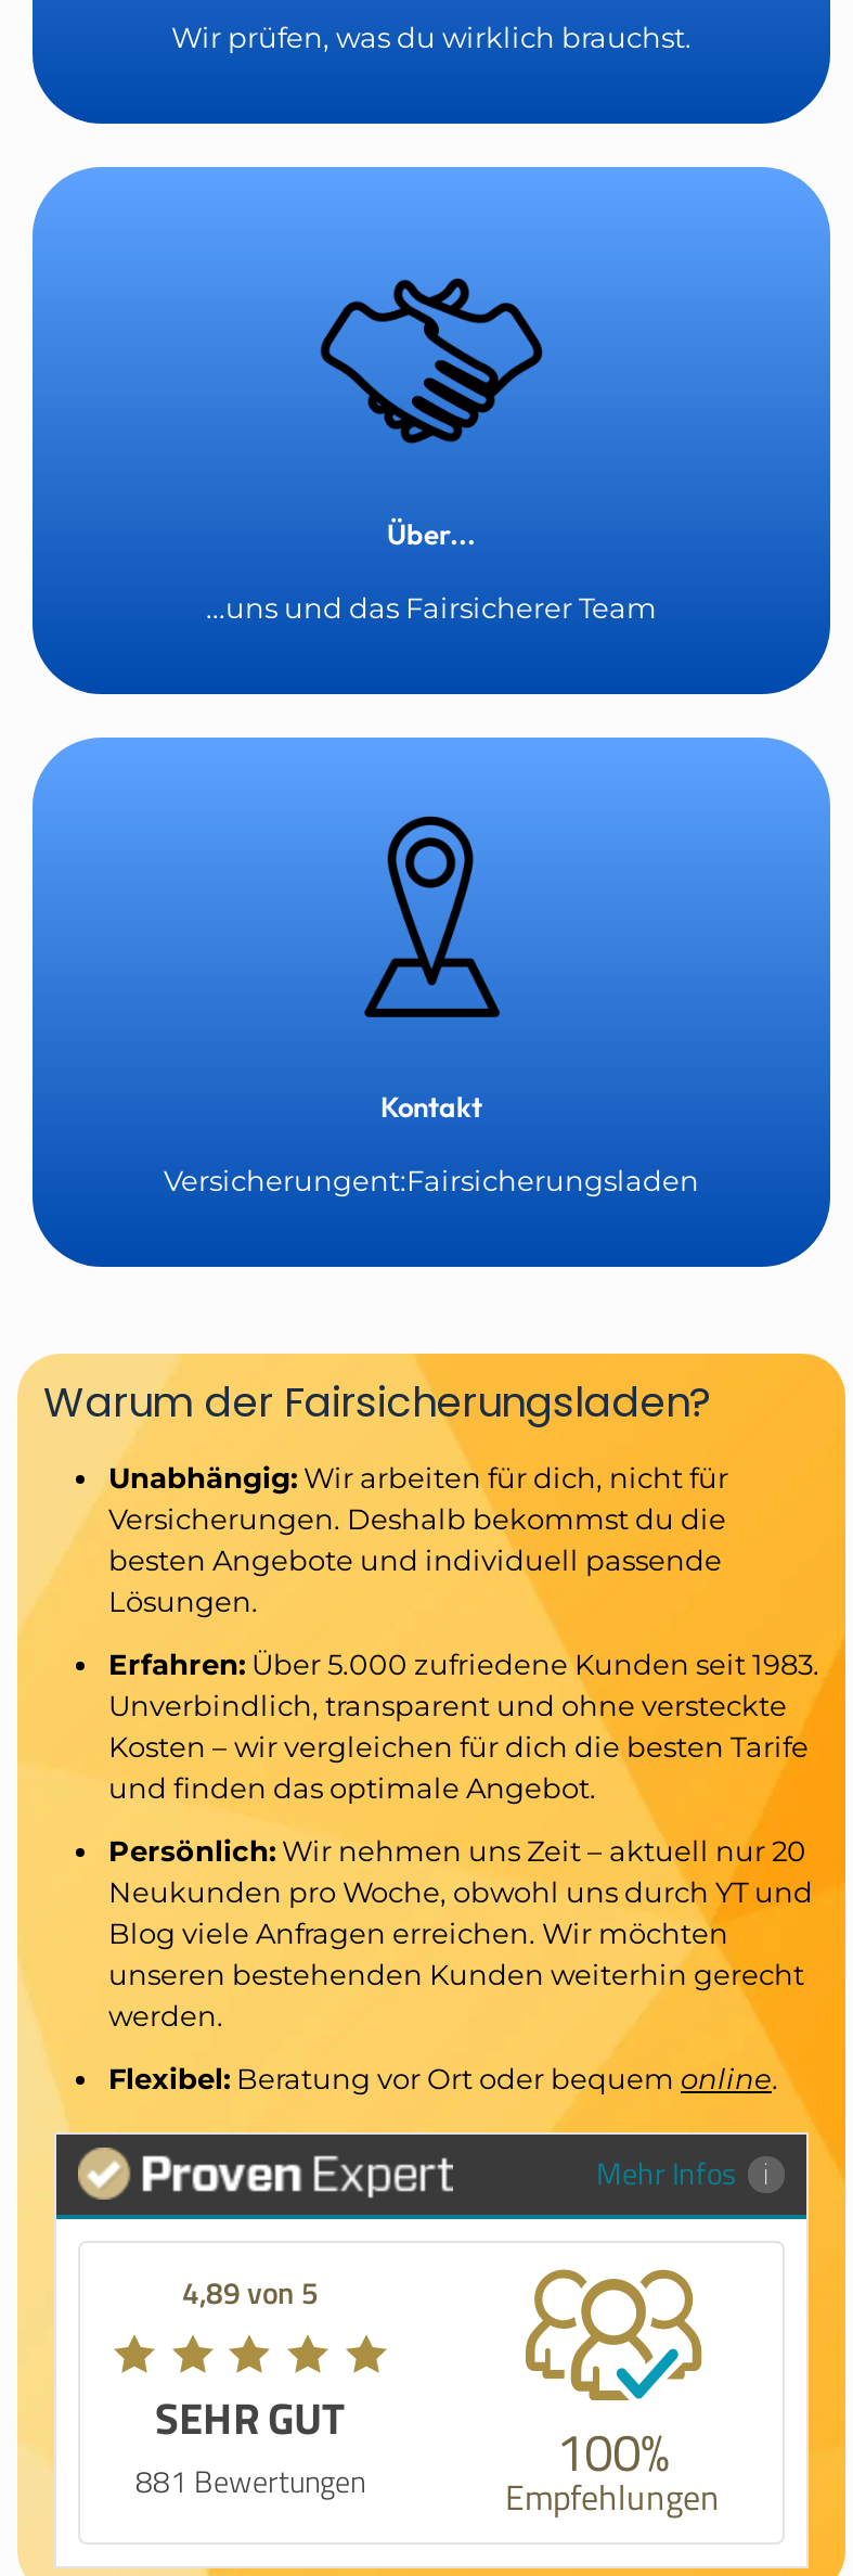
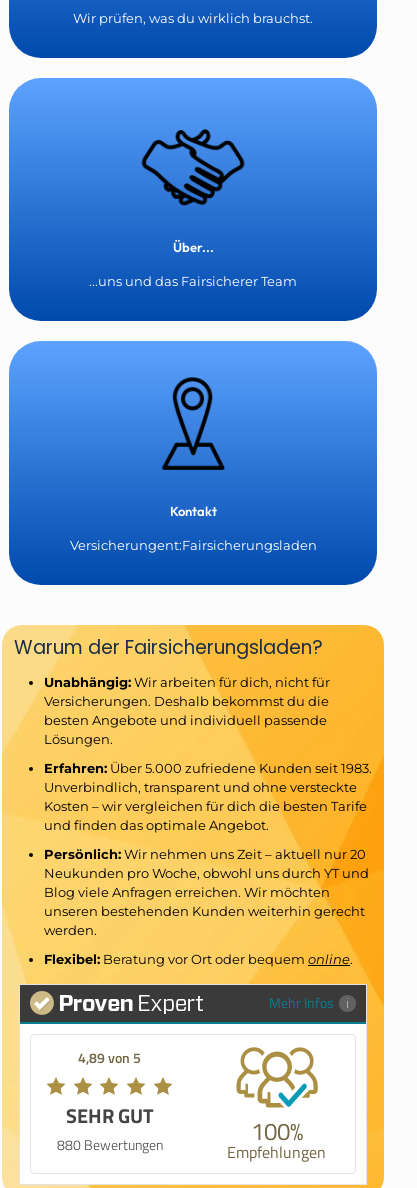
[135,2460,365,2501] 881 Bewertungen -> [56,1134,162,1153] 880 Bewertungen

